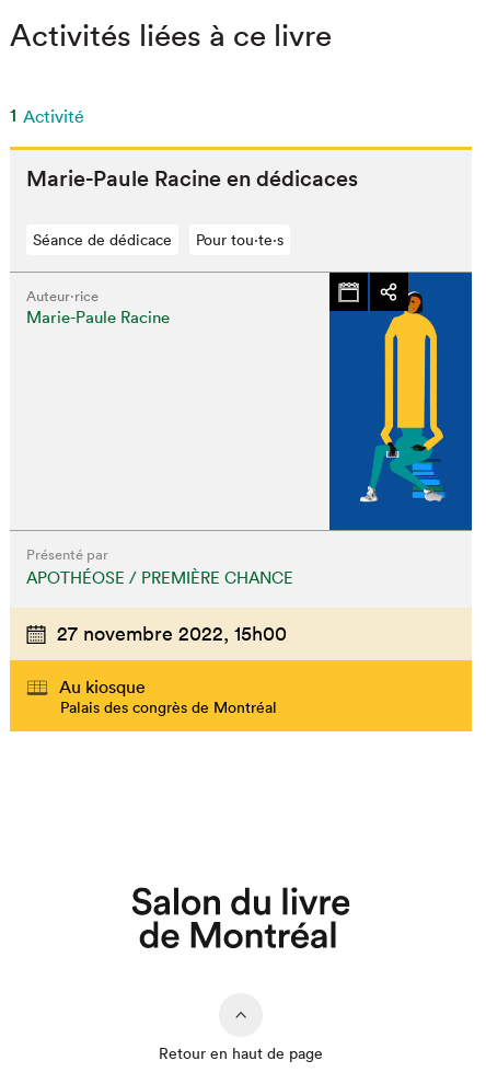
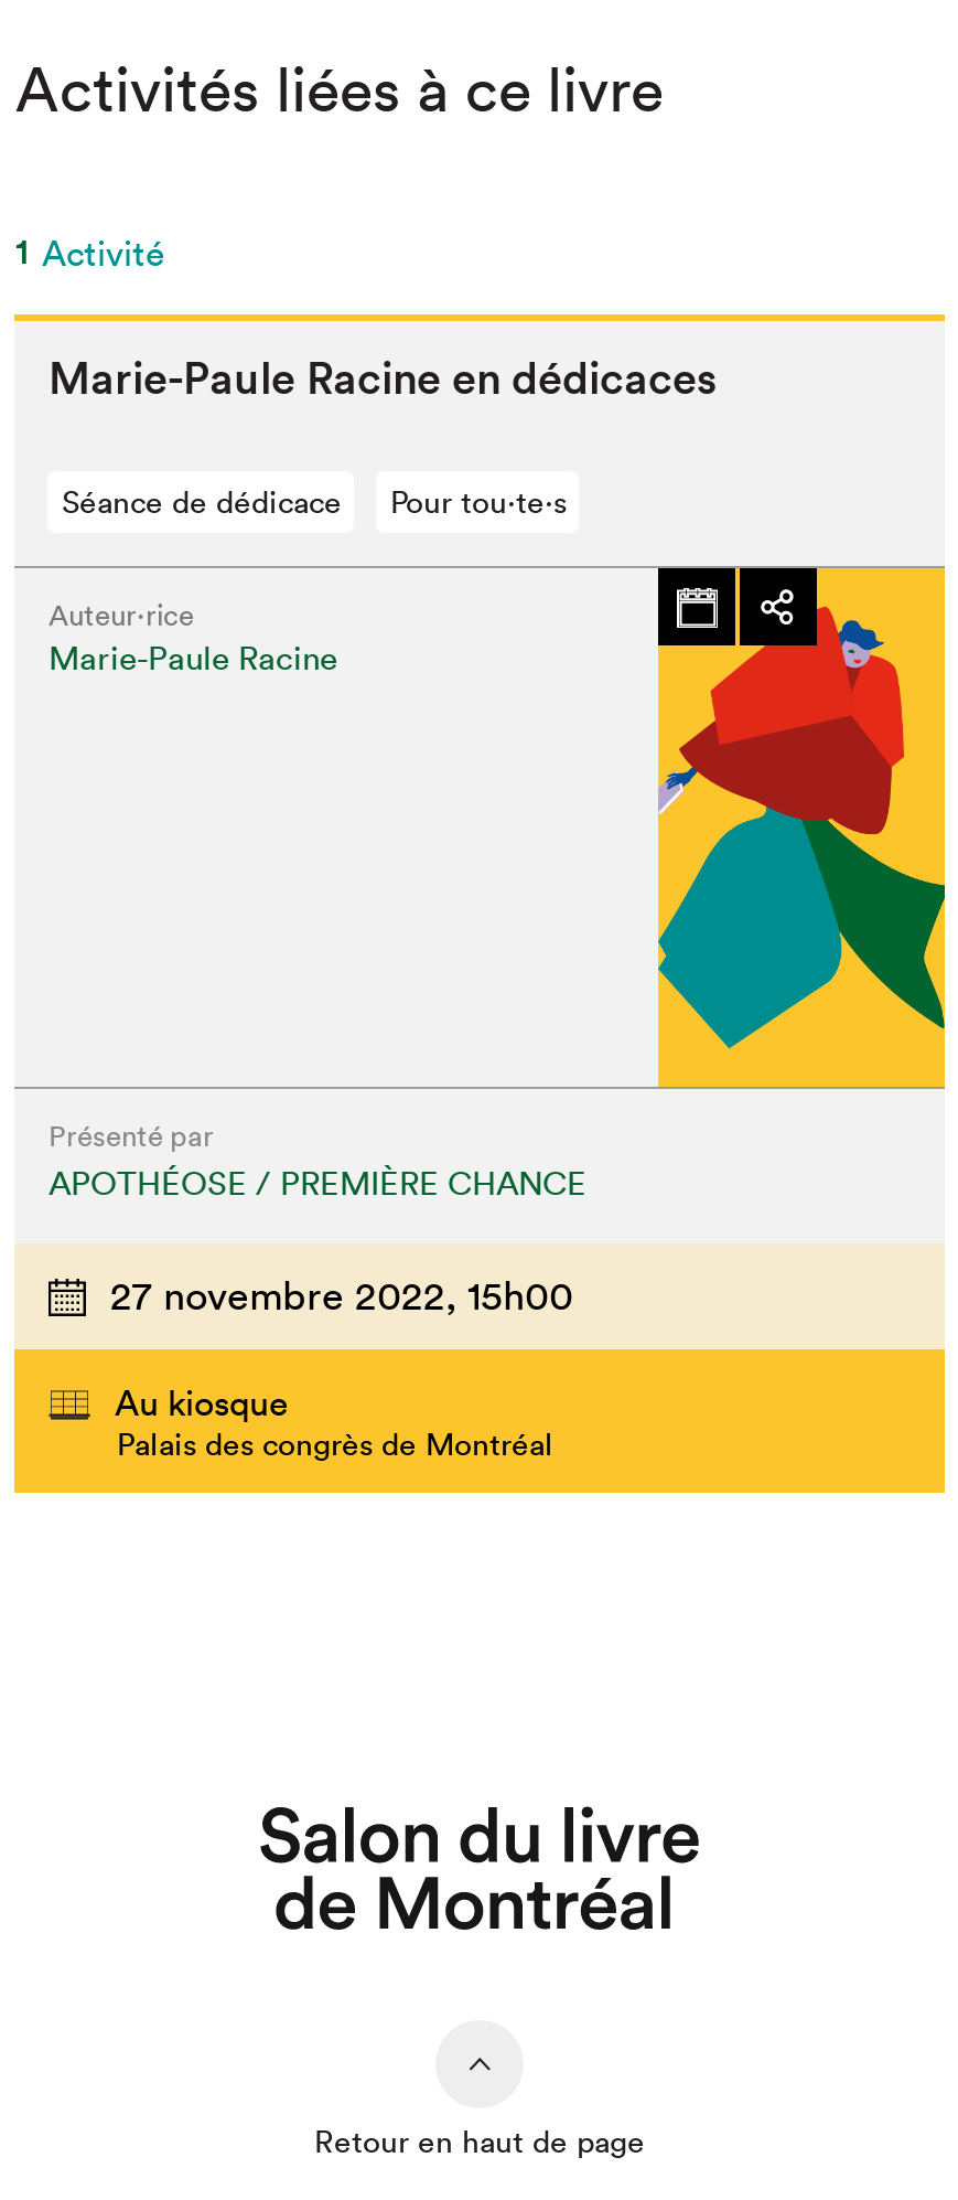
[328,272,473,531] [image] -> [656,566,947,1089] [image]

